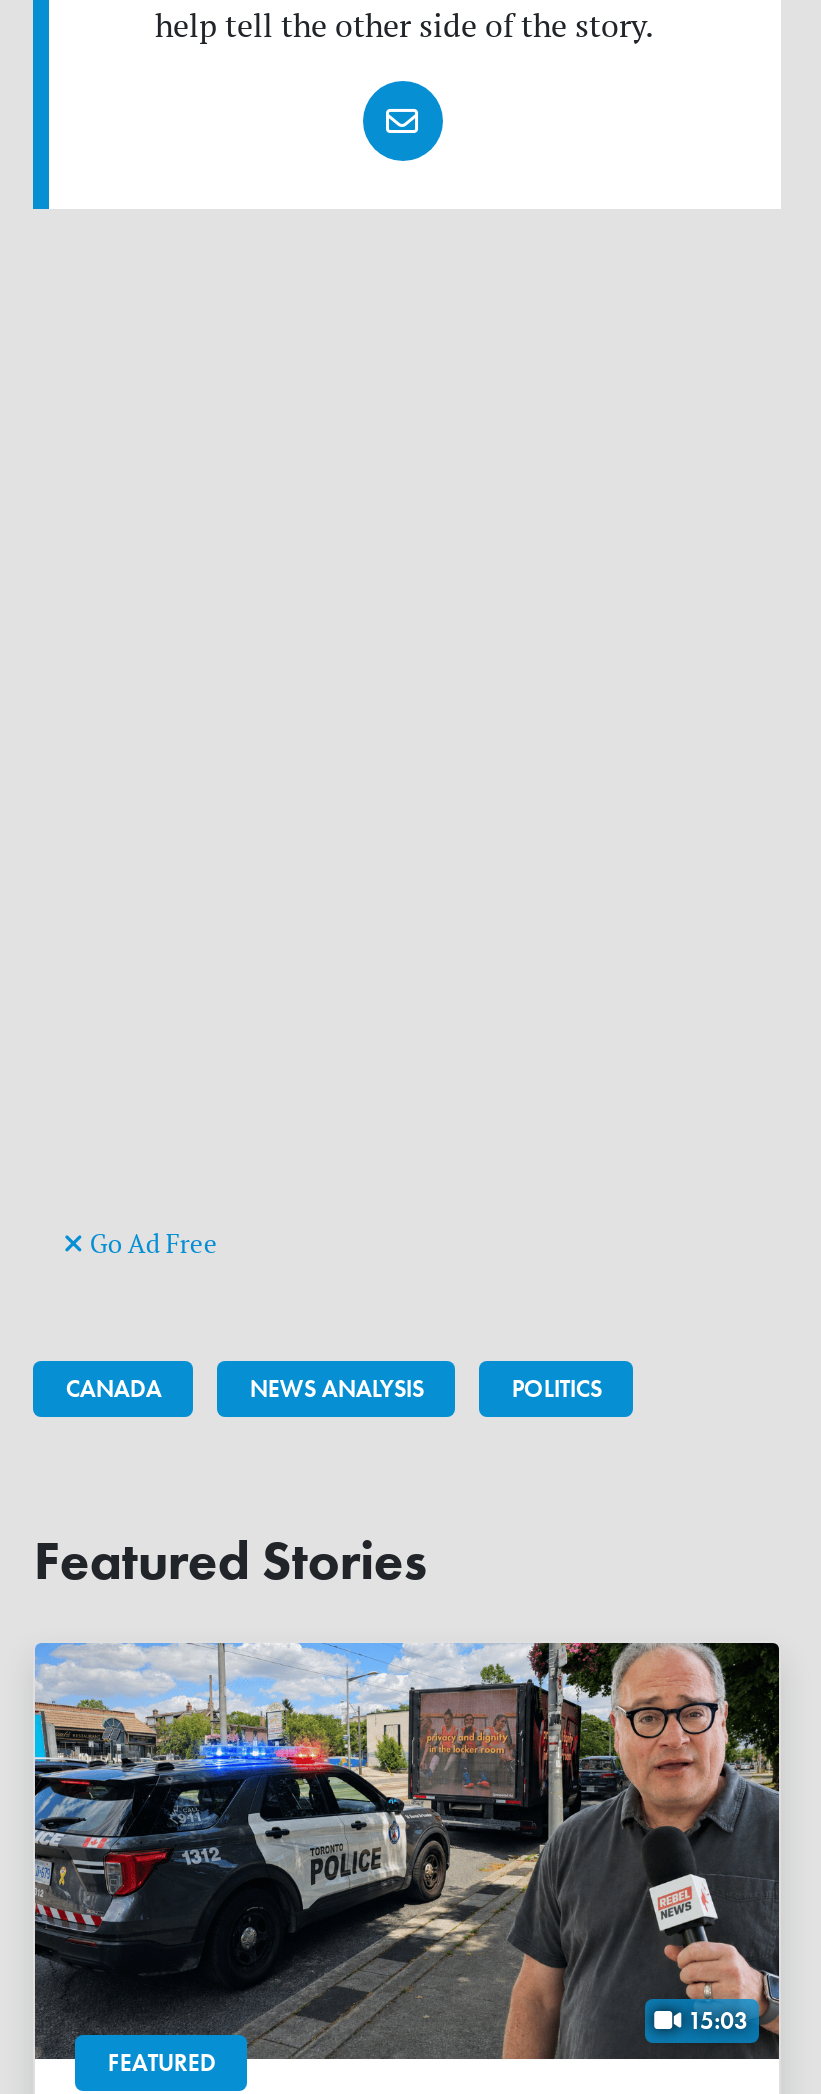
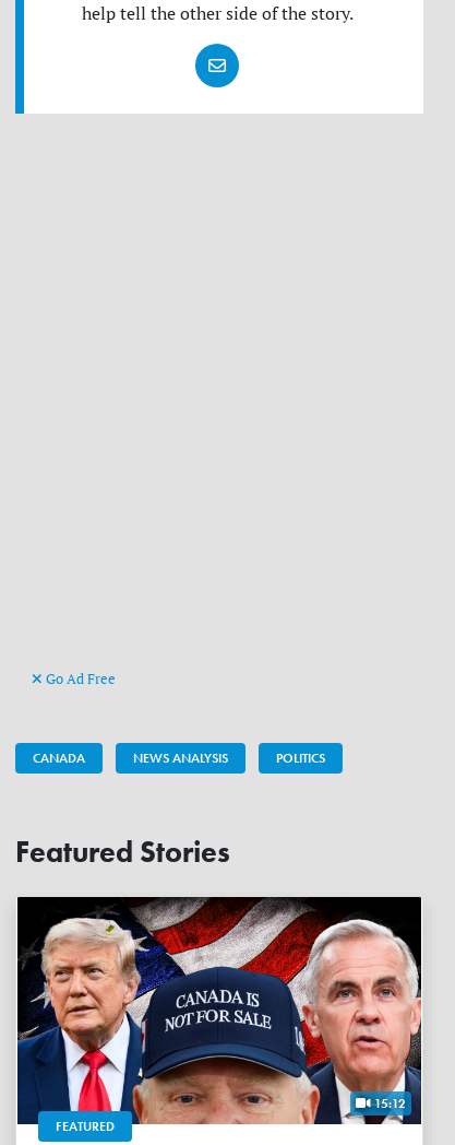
[33,1642,781,2062] [image] | 15:03 -> [16,896,422,1125] [image] | 15:12

